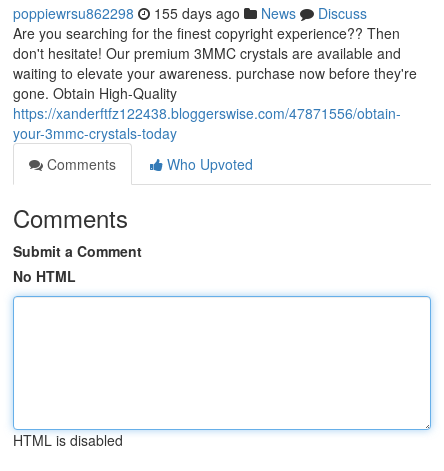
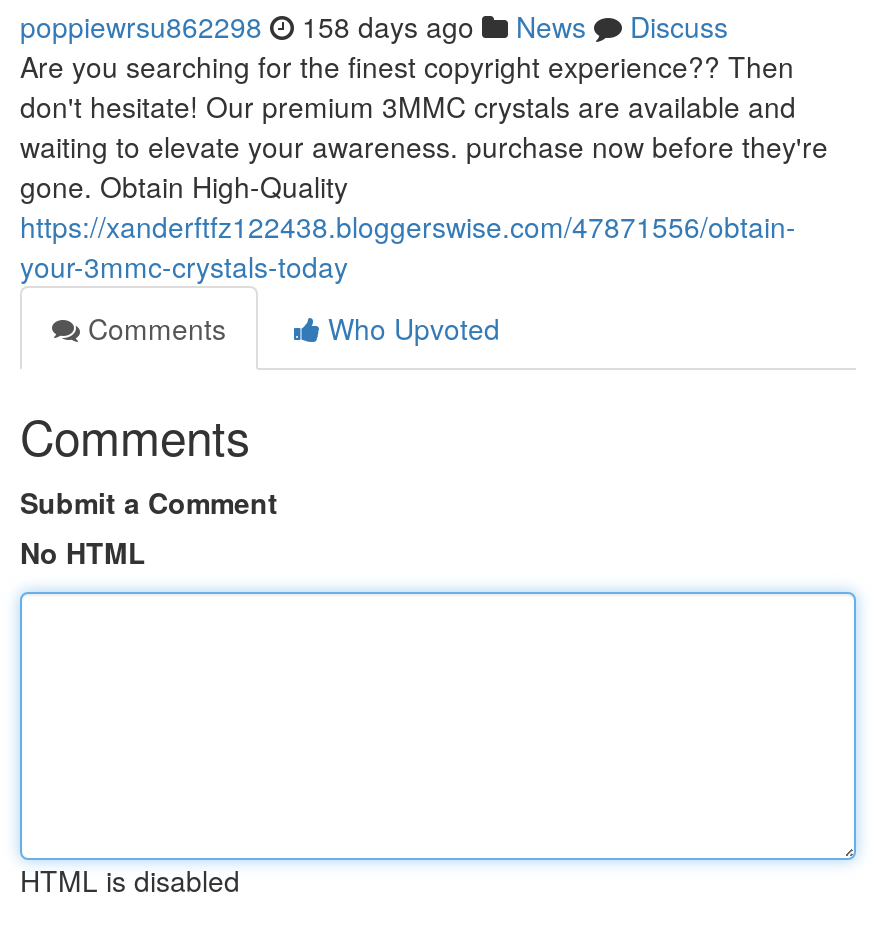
[13,3,367,23] poppiewrsu862298 155 days ago News Discuss -> [20,6,728,46] poppiewrsu862298 158 days ago News Discuss

